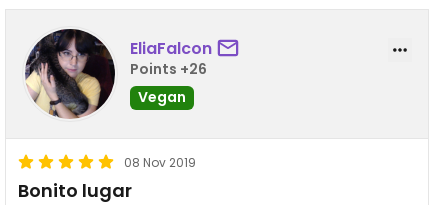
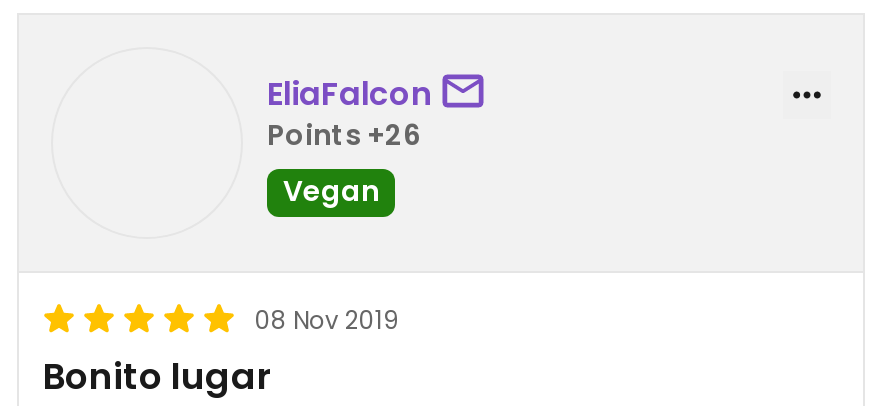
[24,28,116,119] [image] -> none

